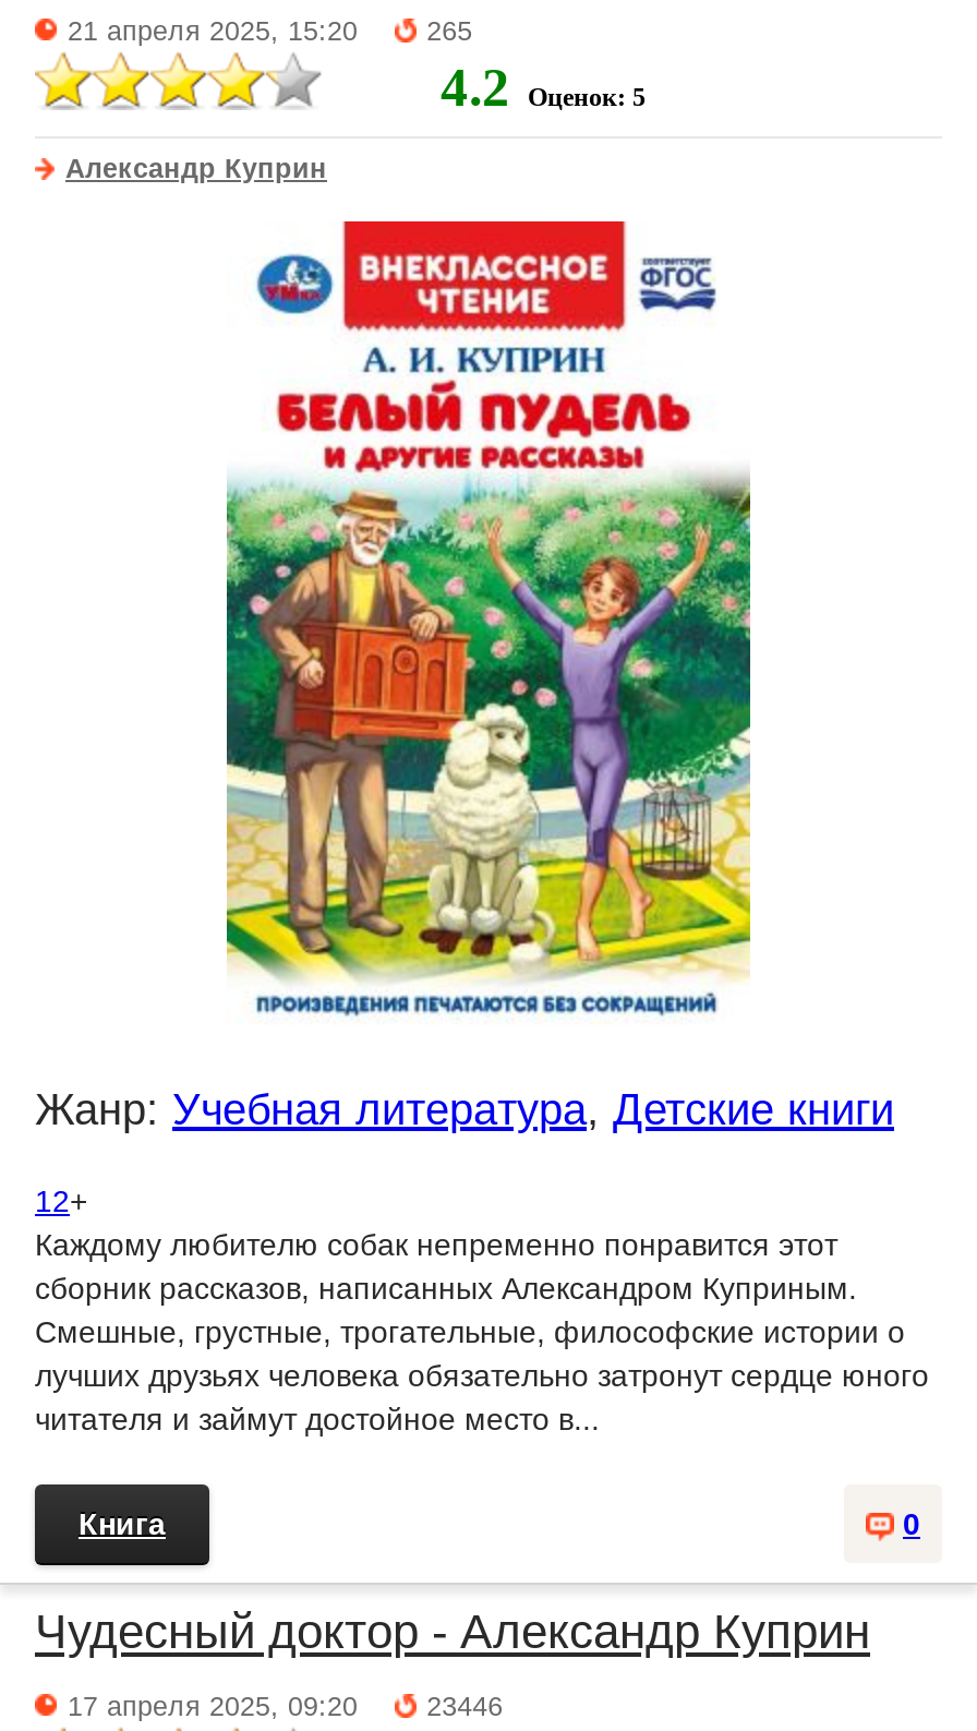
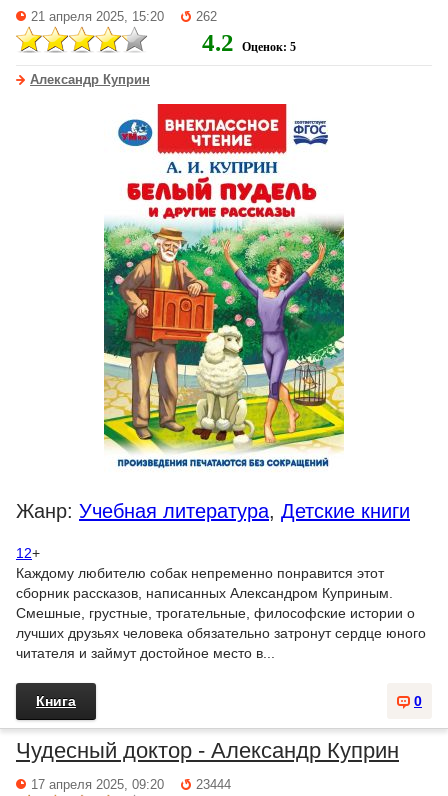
[427,16,472,47] 265 -> [196,10,217,24] 262
[427,1692,503,1722] 23446 -> [196,778,231,792] 23444

